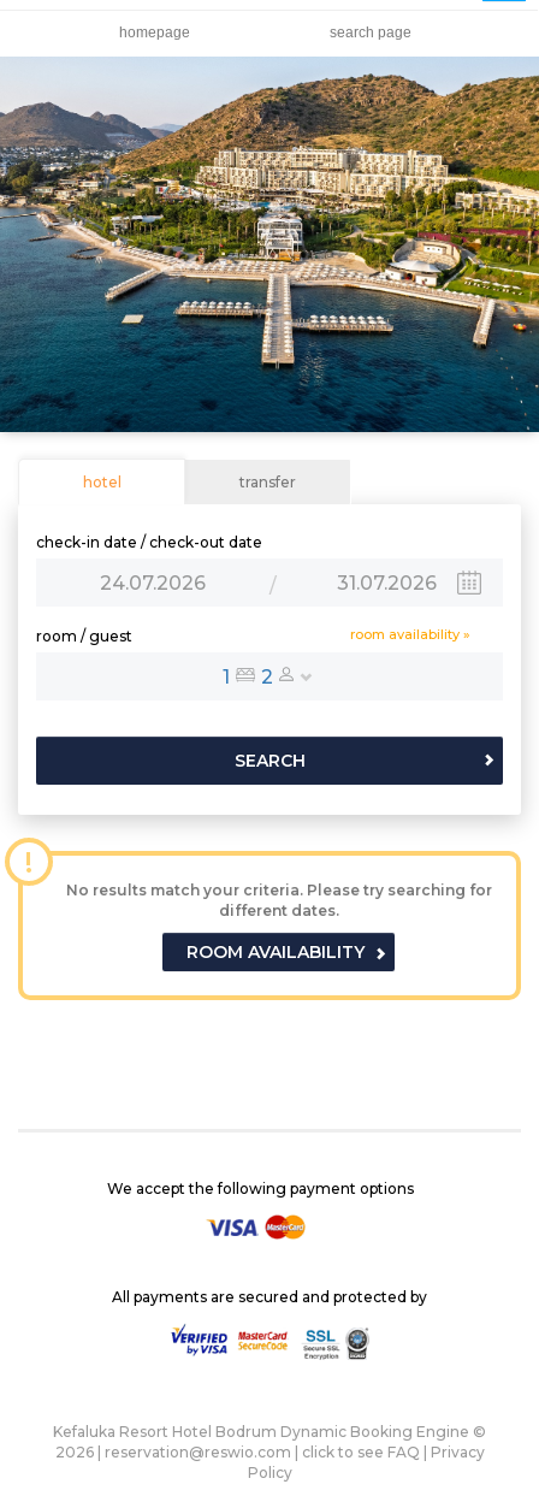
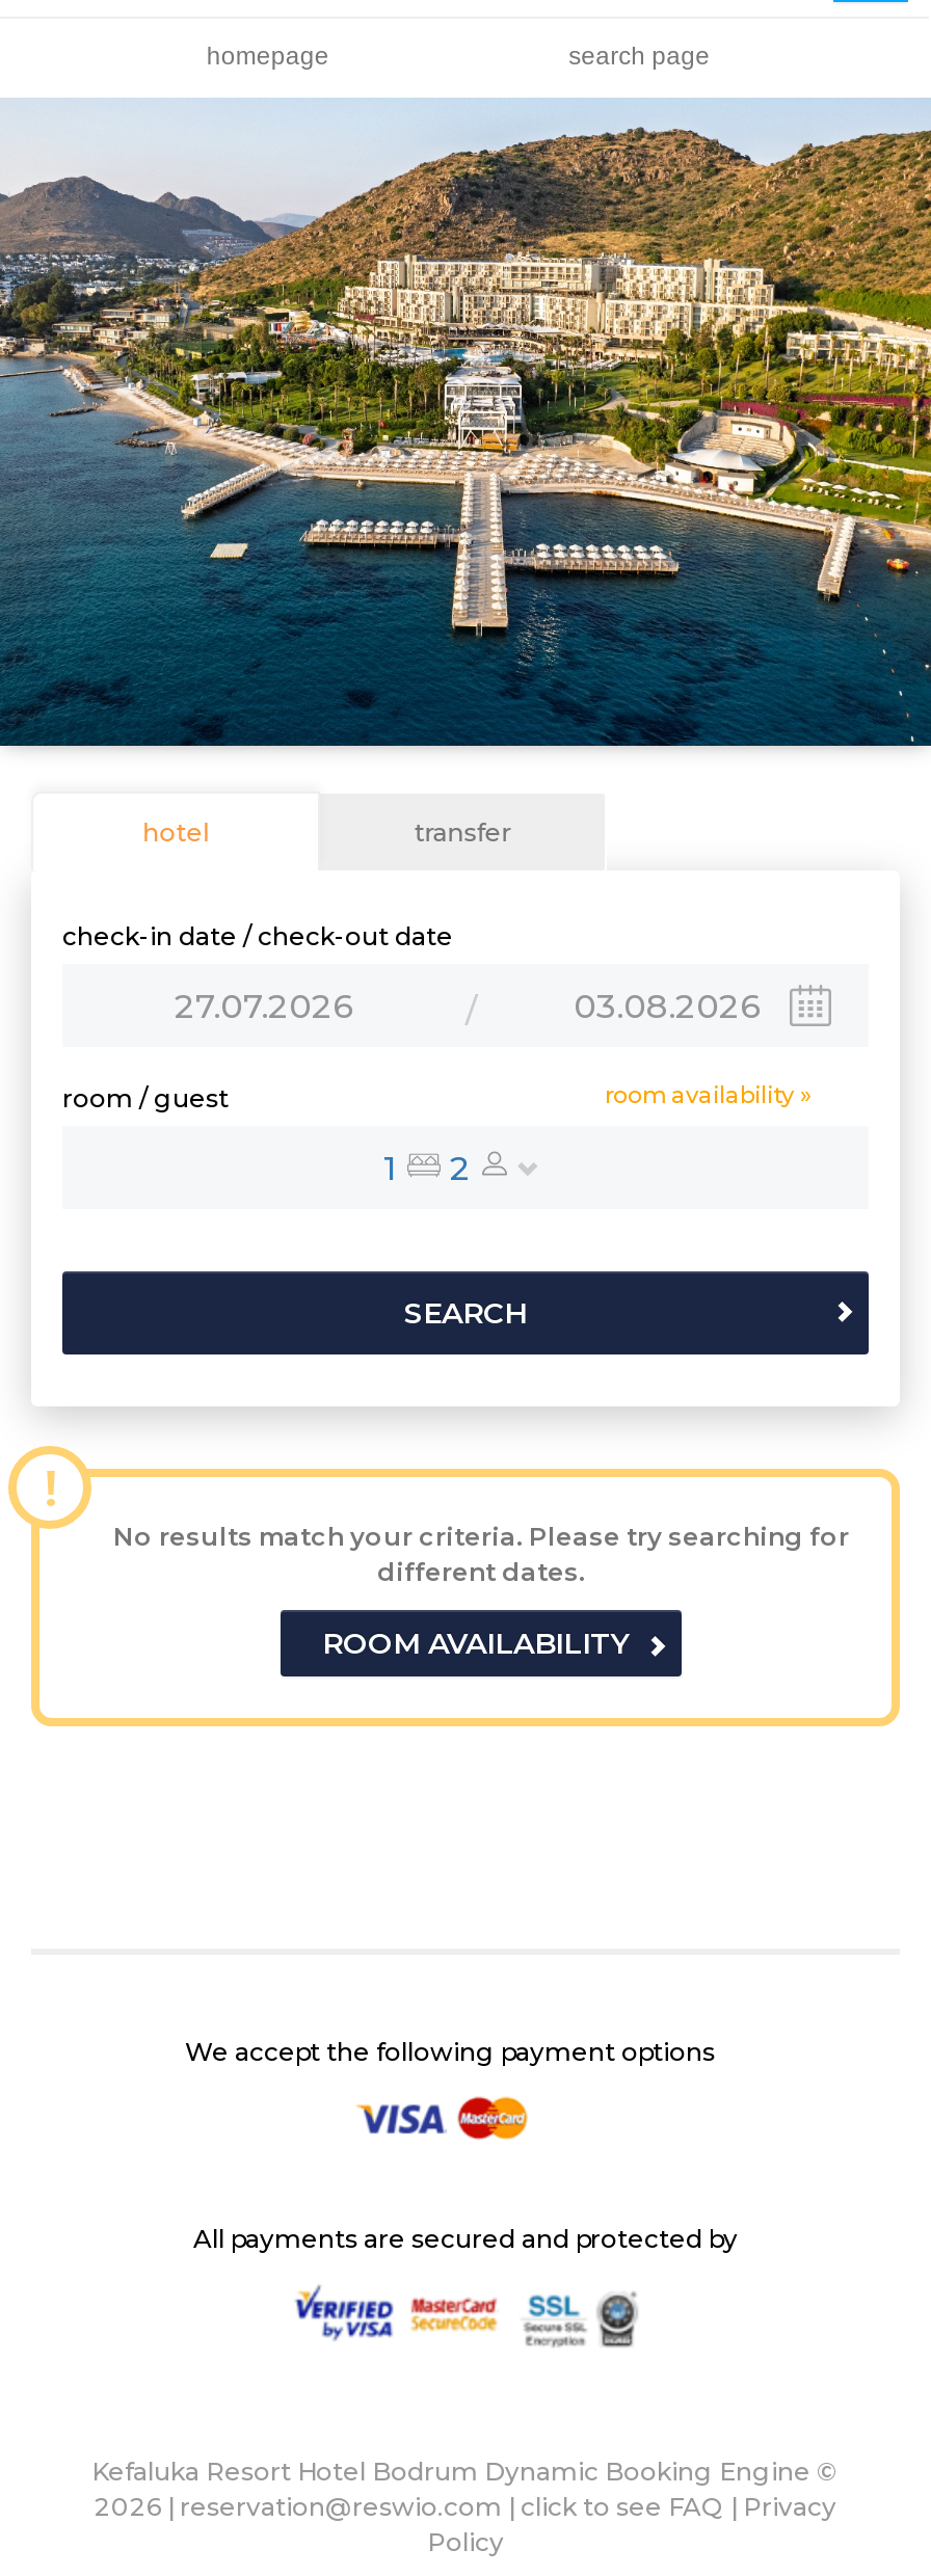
[100,571,206,594] 24.07.2026 -> [175,986,353,1025] 27.07.2026
[336,571,436,594] 31.07.2026 -> [574,986,761,1025] 03.08.2026

